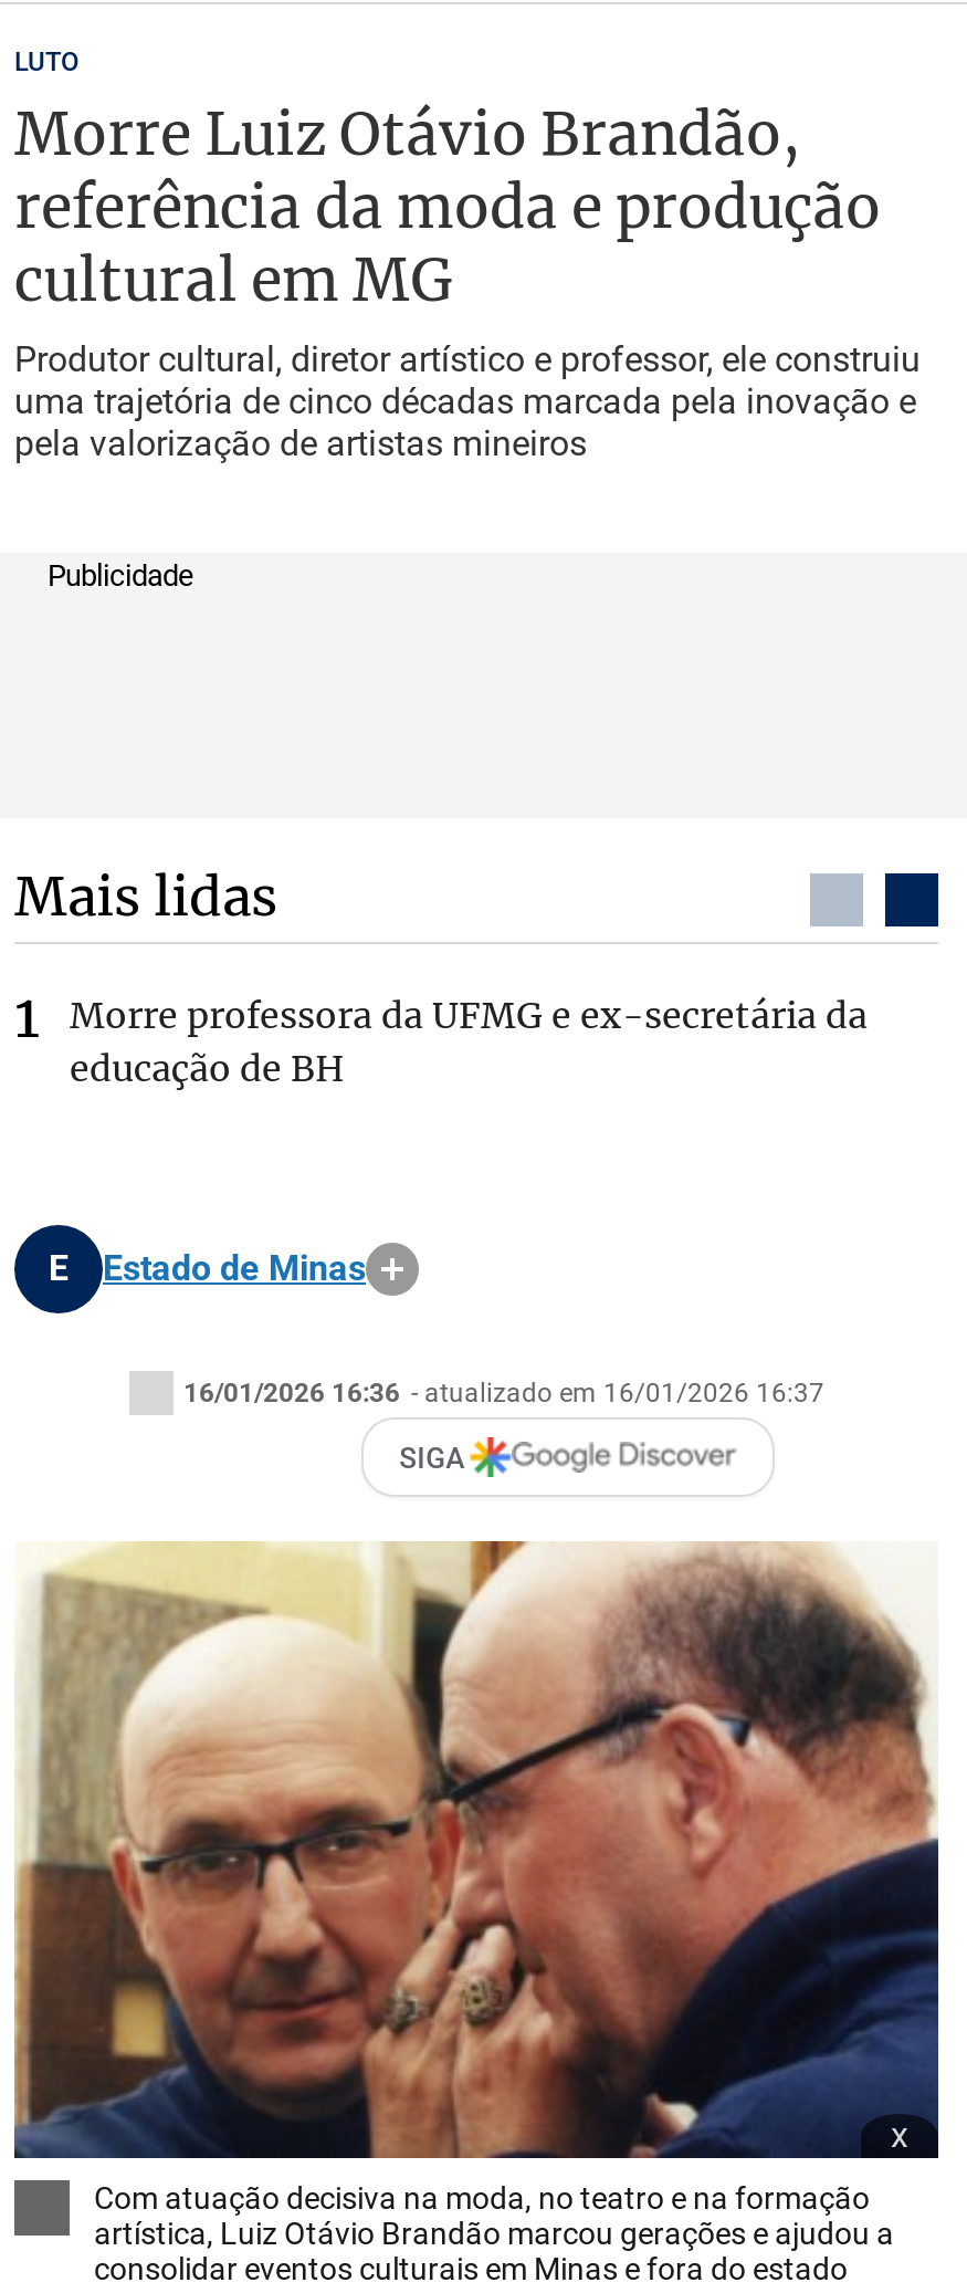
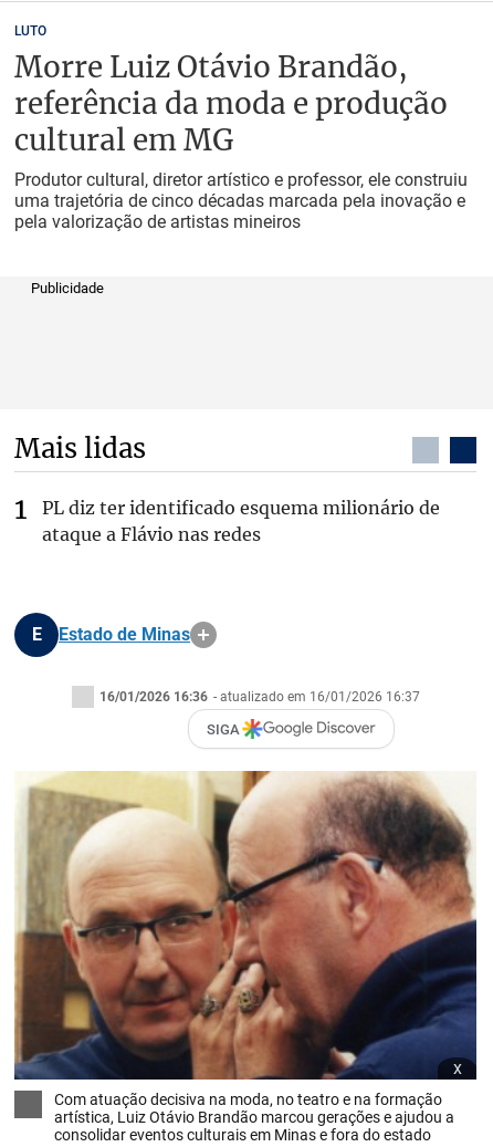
[70,993,868,1090] Morre professora da UFMG e ex-secretária da | educação de BH -> [42,497,440,545] PL diz ter identificado esquema milionário de | ataque a Flávio nas redes

